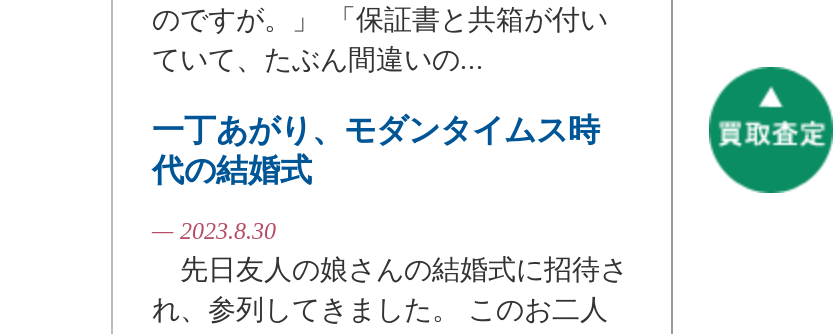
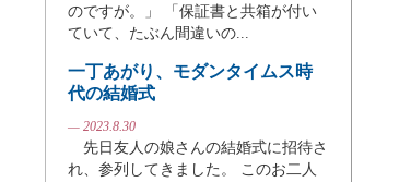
[707,64,833,196] [image] -> none

